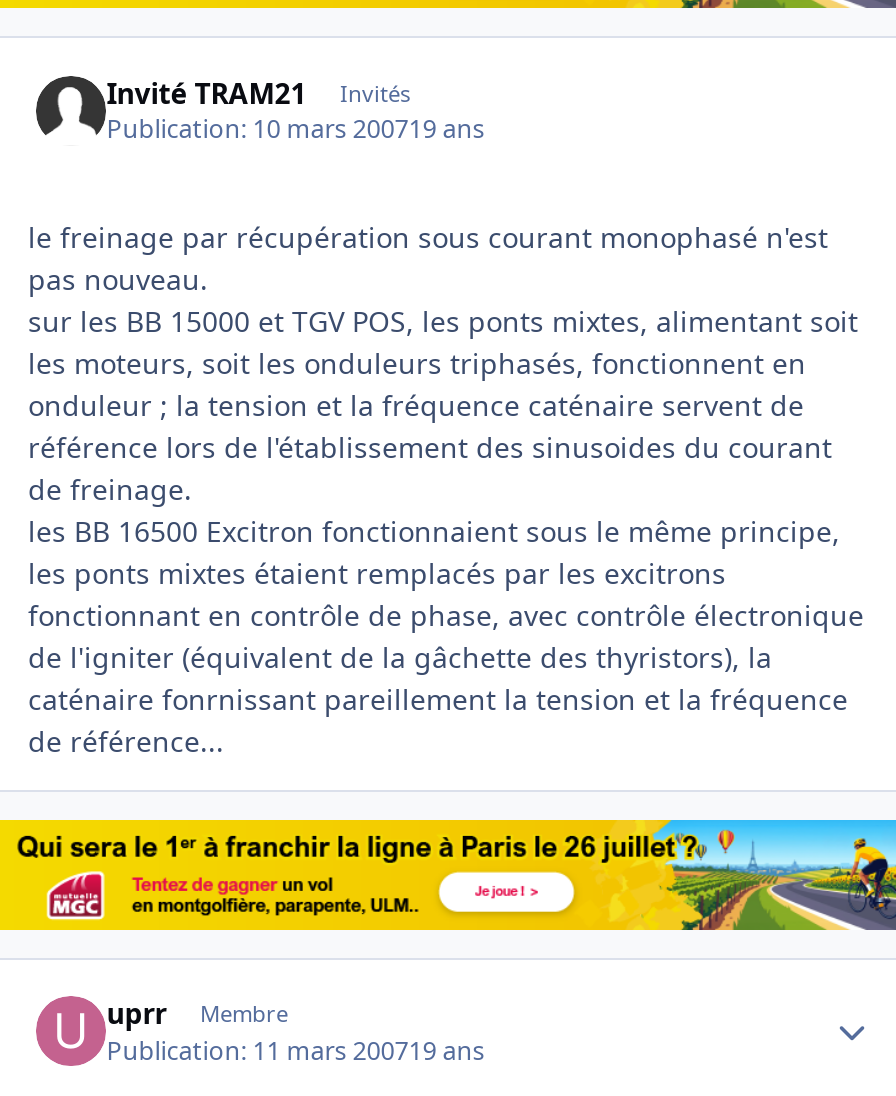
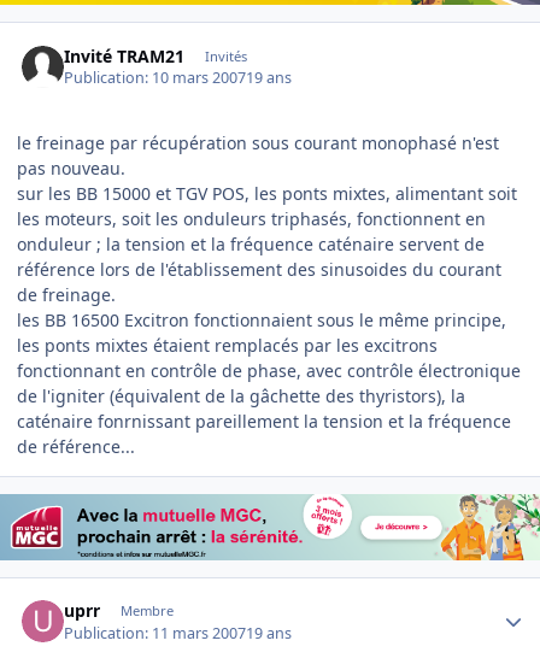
[6,818,890,932] [image] -> [4,493,536,562] [image]

